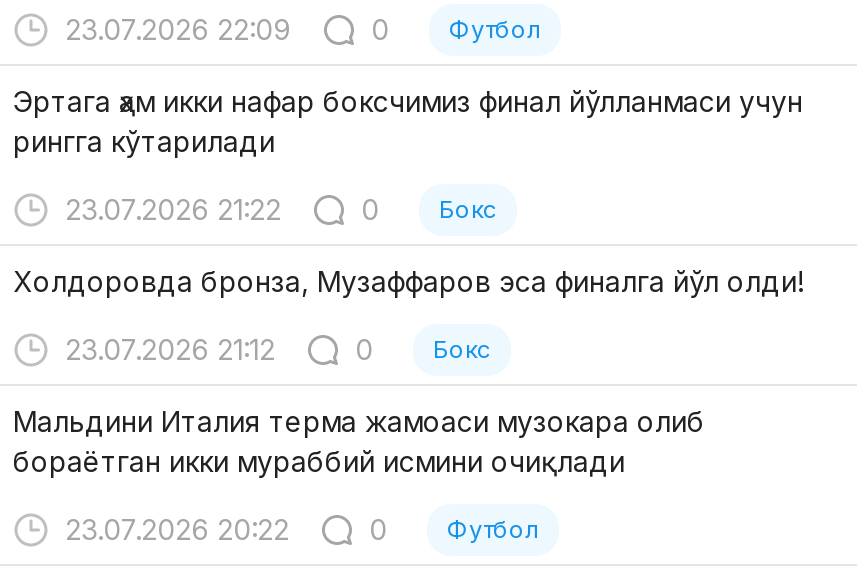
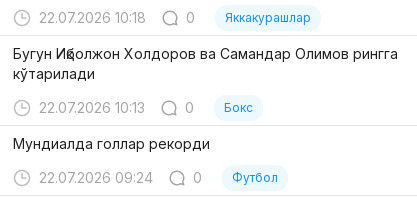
[65,12,291,46] 23.07.2026 22:09 -> [39,9,146,26] 22.07.2026 10:18
[449,13,541,43] Футбол -> [225,10,311,25] Яккакурашлар
[13,83,803,157] Эртага ҳам икки нафар боксчимиз финал йўлланмаси учун | рингга кўтарилади -> [13,45,398,82] Бугун Иқболжон Холдоров ва Самандар Олимов рингга | кўтарилади
[65,192,281,226] 23.07.2026 21:22 -> [39,99,145,116] 22.07.2026 10:13
[13,263,803,546] Холдоровда бронза, Музаффаров эса финалга йўл олди! | 23.07.2026 21:12 | 0 | Бокс | Мальдини Италия терма жамоаси музокара олиб | бораётган икки мураббий исмини очиқлади | 23.07.2026 20:22 -> [13,135,210,186] Мундиалда голлар рекорди | 22.07.2026 09:24

